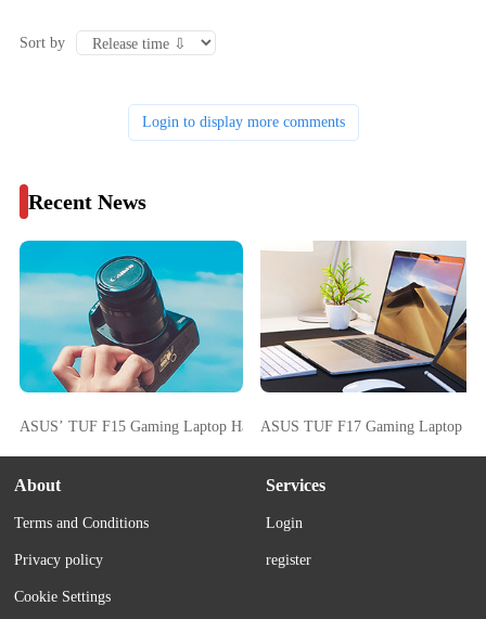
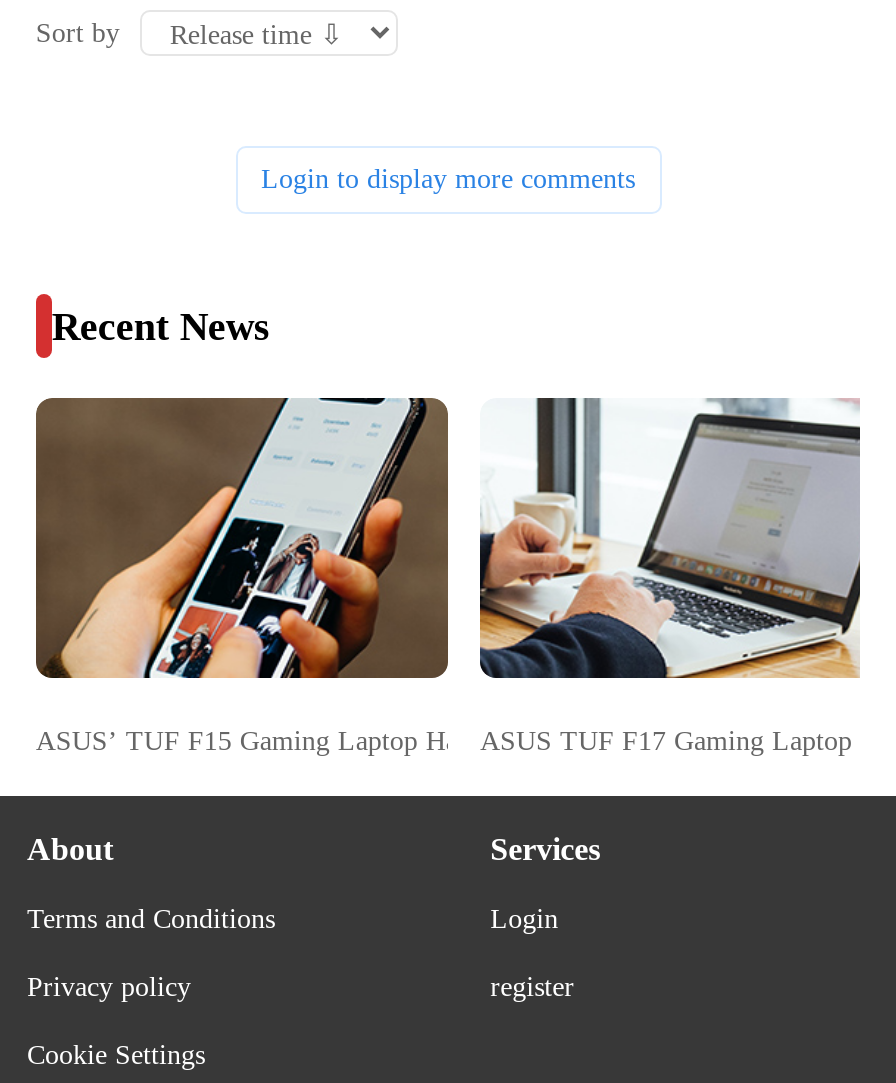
[18,240,244,394] [image] -> [34,396,450,680] [image]
[260,241,468,394] [image] -> [478,396,862,680] [image]

